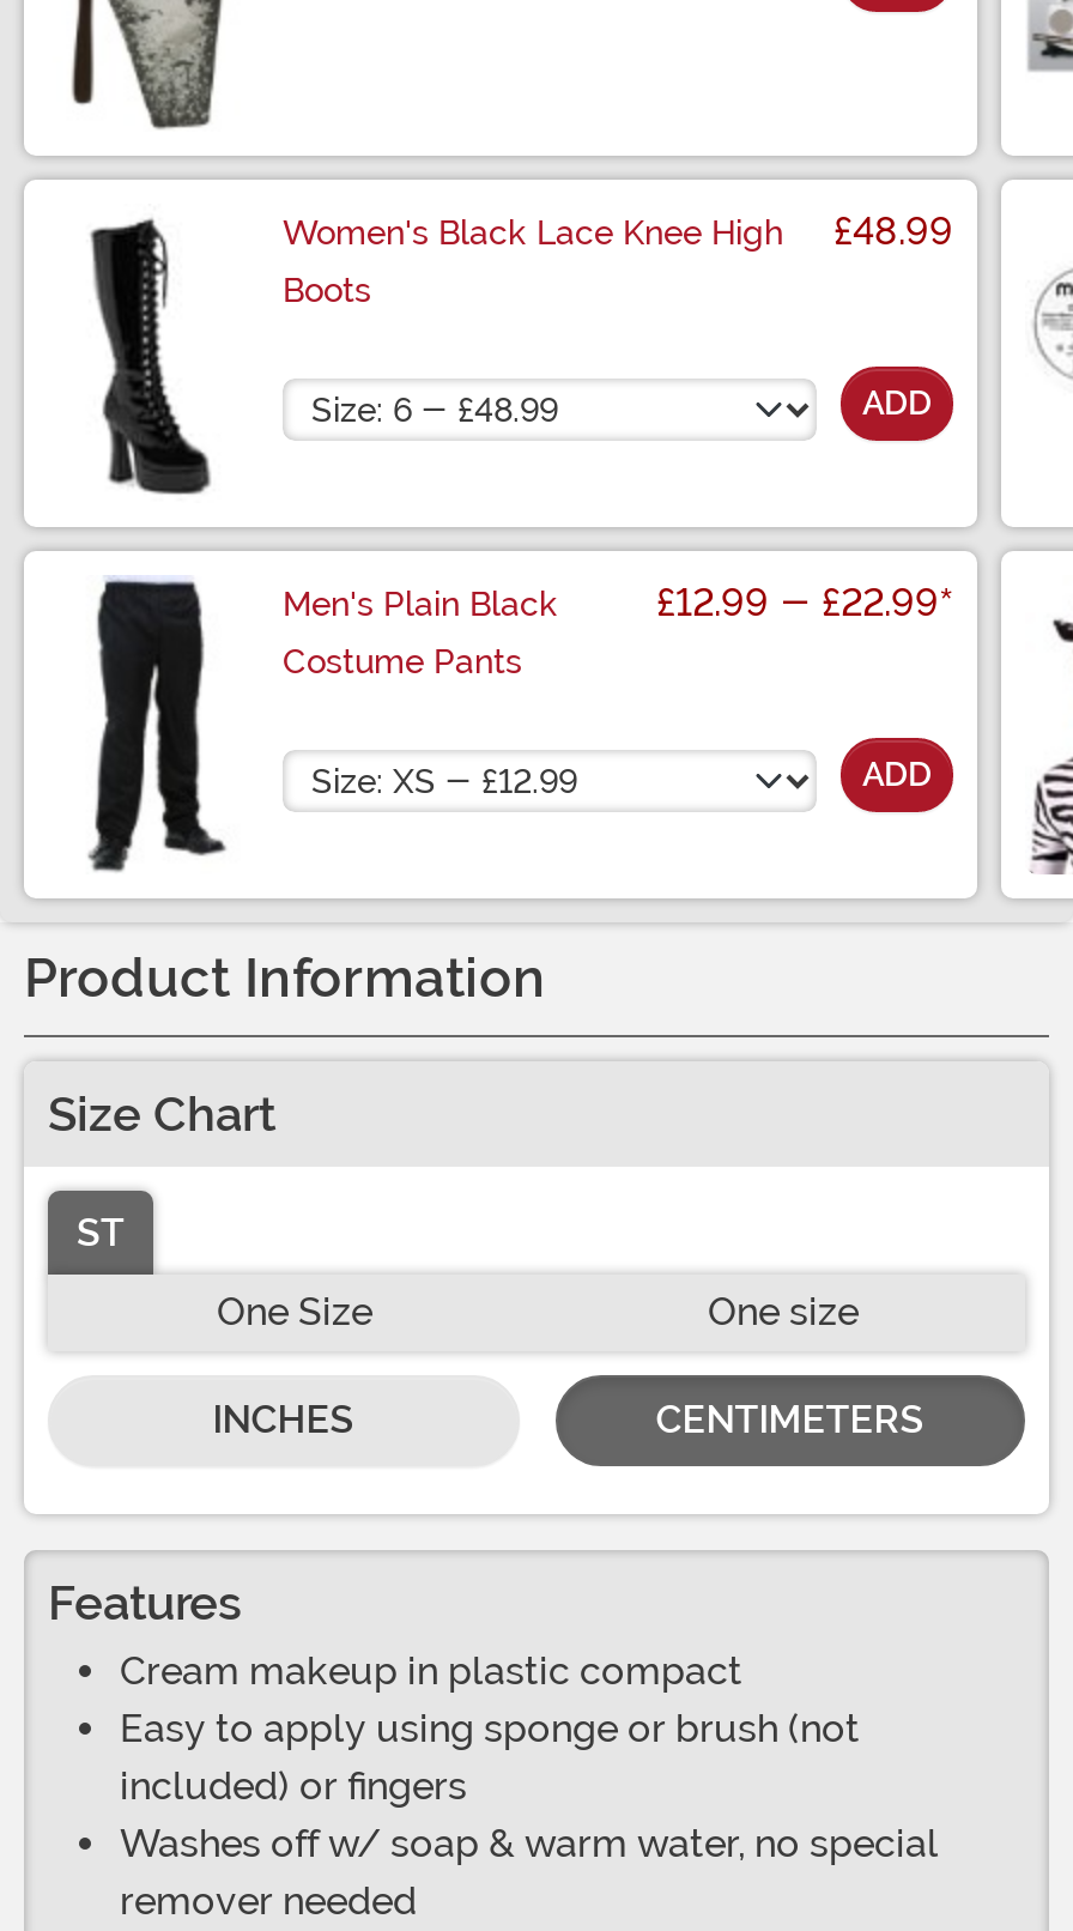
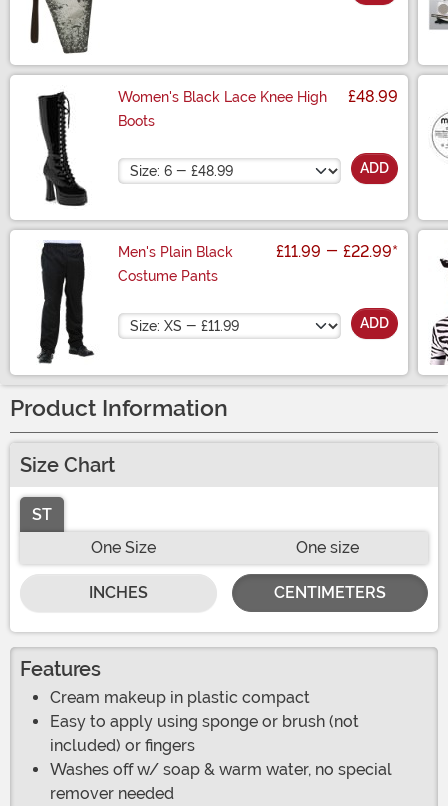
[656,581,953,626] £12.99 - £22.99* -> [276,242,398,261] £11.99 - £22.99*

